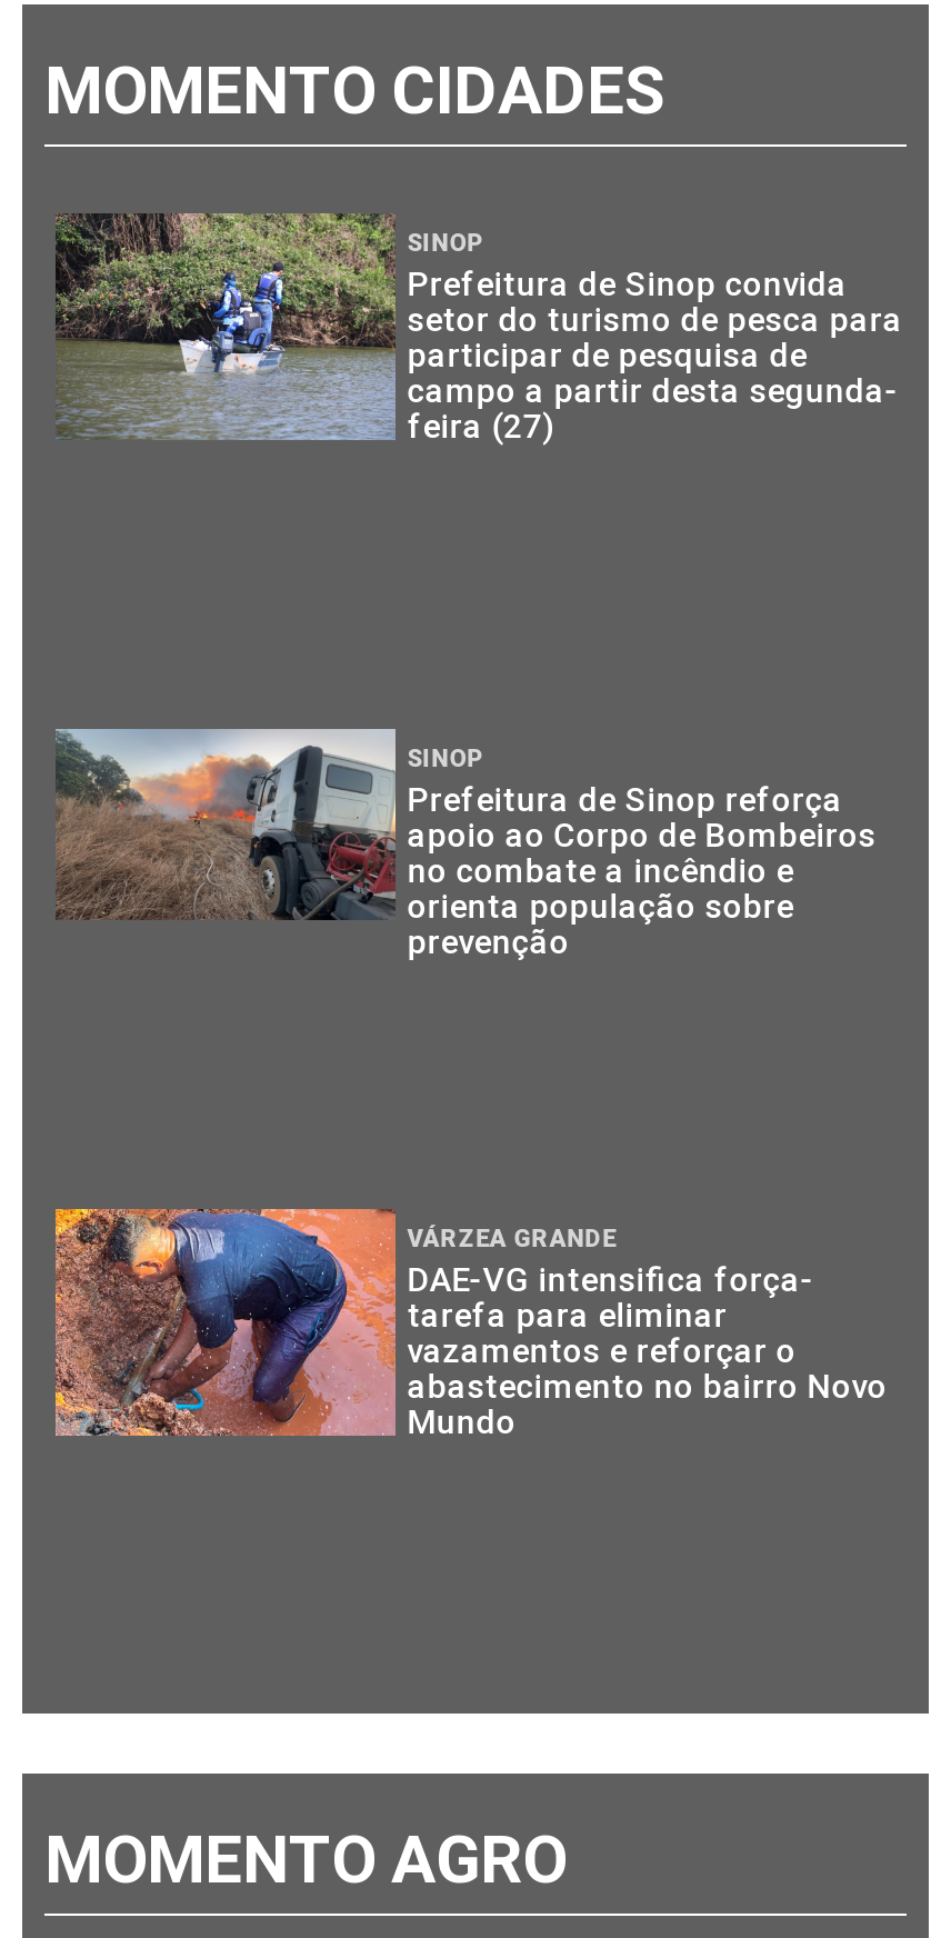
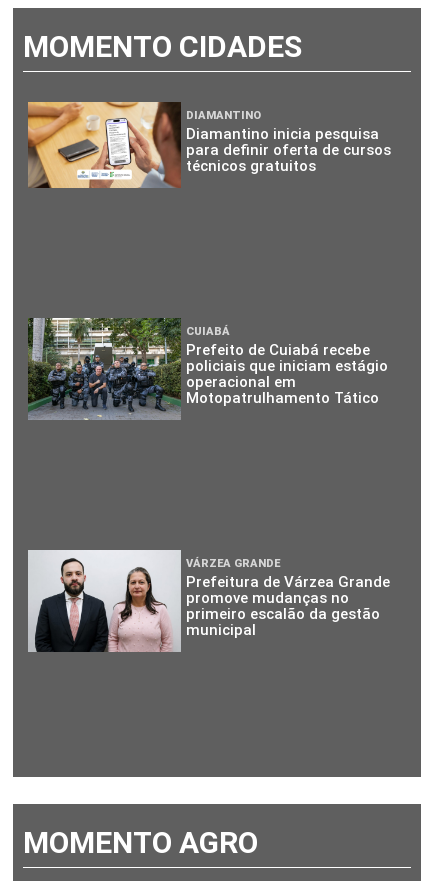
[53,212,903,448] [image] | SINOP | Prefeitura de Sinop convida | setor do turismo de pesca para | participar de pesquisa de | campo a partir desta segunda- | feira (27) -> [27,101,391,203] [image] | DIAMANTINO | Diamantino inicia pesquisa | para definir oferta de cursos | técnicos gratuitos
[56,695,876,963] [image] | SINOP | Prefeitura de Sinop reforça | apoio ao Corpo de Bombeiros | no combate a incêndio e | orienta população sobre | prevenção -> [28,317,388,421] [image] | CUIABÁ | Prefeito de Cuiabá recebe | policiais que iniciam estágio | operacional em | Motopatrulhamento Tático
[53,1208,887,1442] [image] | DAE-VG intensifica força- | tarefa para eliminar | vazamentos e reforçar o | abastecimento no bairro Novo | Mundo -> [27,549,390,653] [image] | Prefeitura de Várzea Grande | promove mudanças no | primeiro escalão da gestão | municipal

